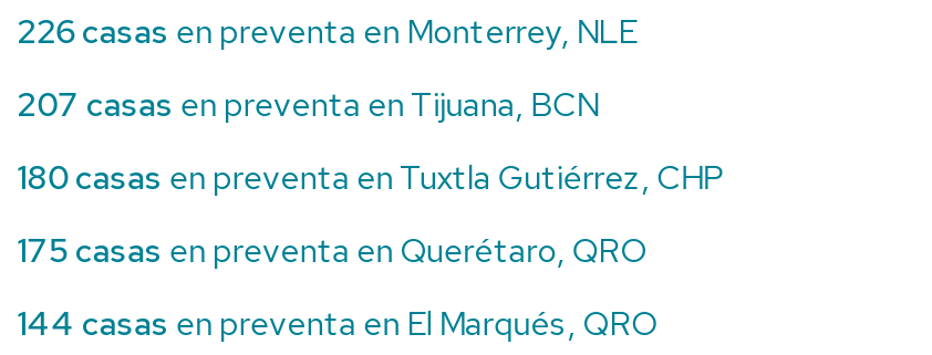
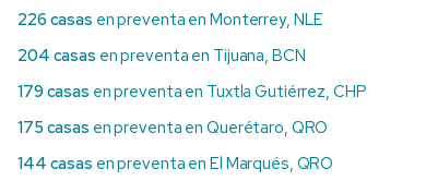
[17,82,598,127] 207 casas en preventa en Tijuana, BCN -> [17,44,305,66] 204 casas en preventa en Tijuana, BCN
[17,155,724,200] 180 casas en preventa en Tuxtla Gutiérrez, CHP -> [17,80,366,102] 179 casas en preventa en Tuxtla Gutiérrez, CHP

